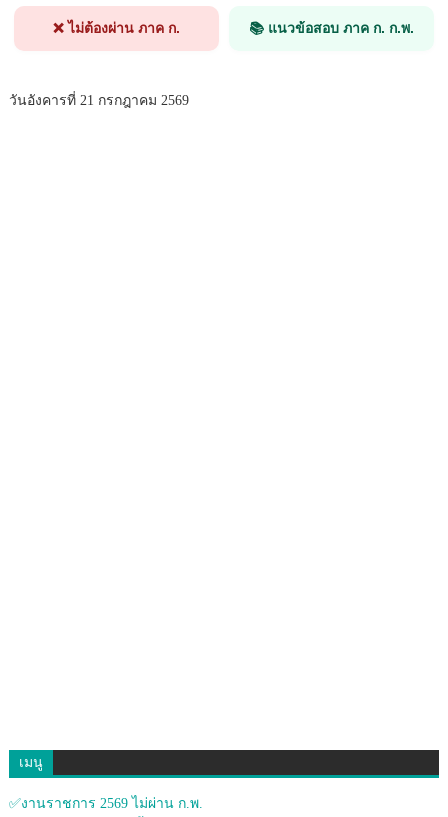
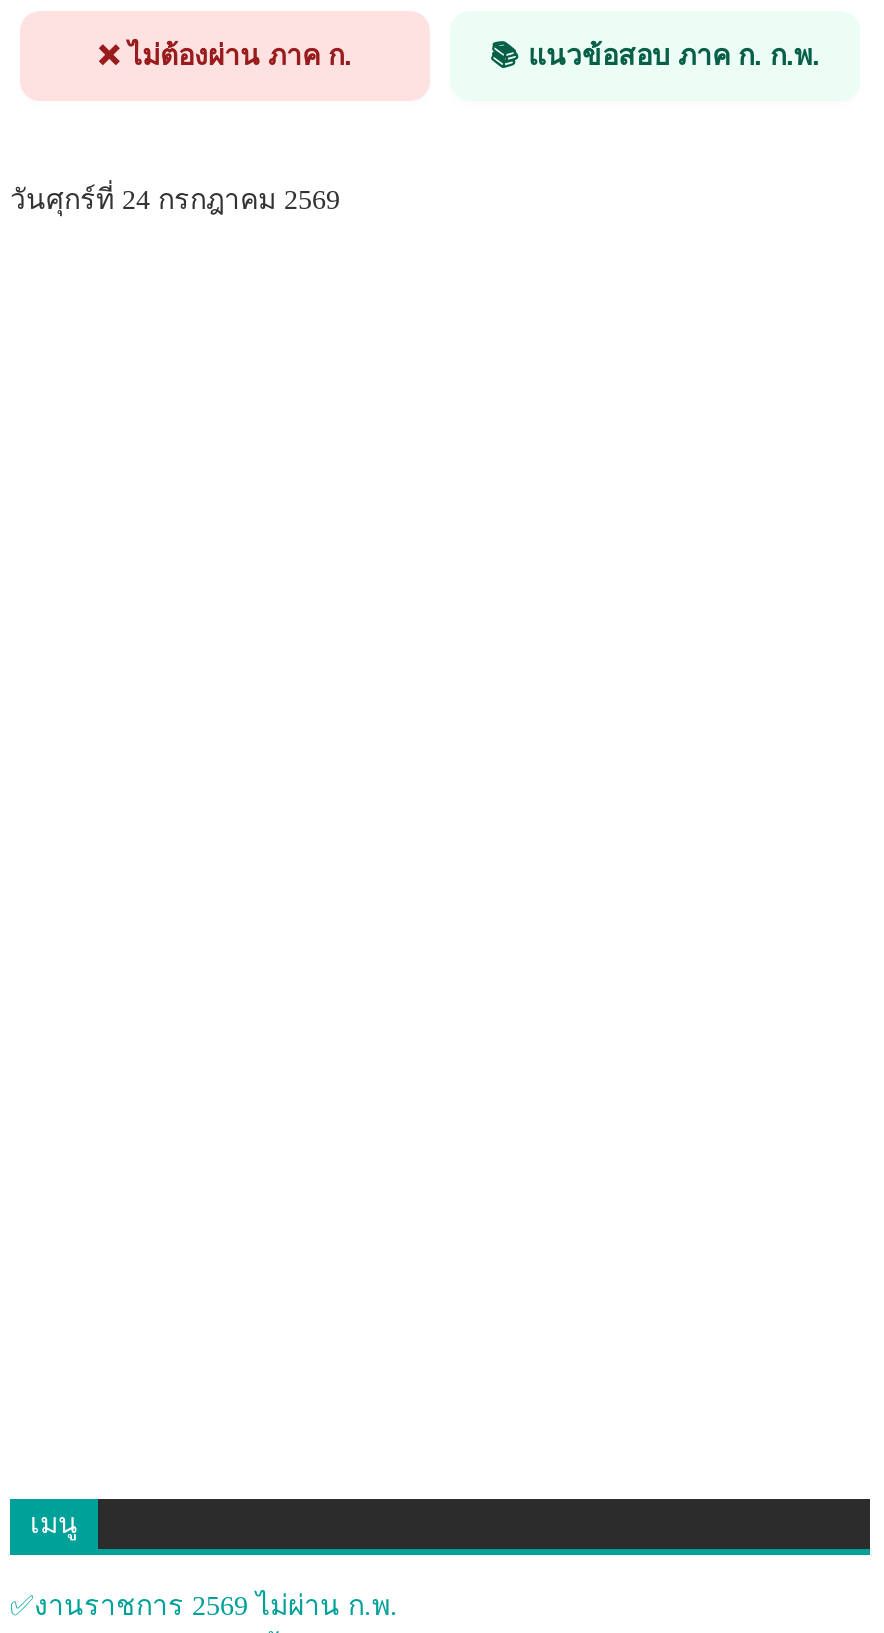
[9,93,189,108] วันอังคารที่ 21 กรกฎาคม 2569 -> [10,184,340,214] วันศุกร์ที่ 24 กรกฎาคม 2569

